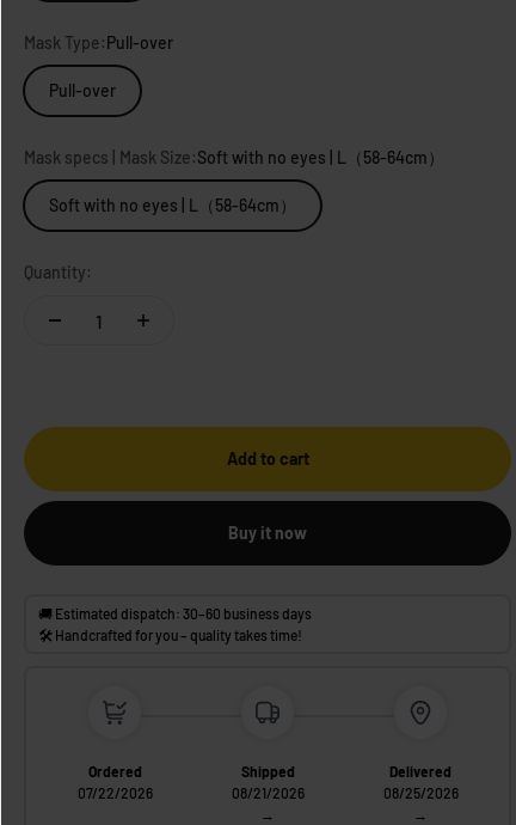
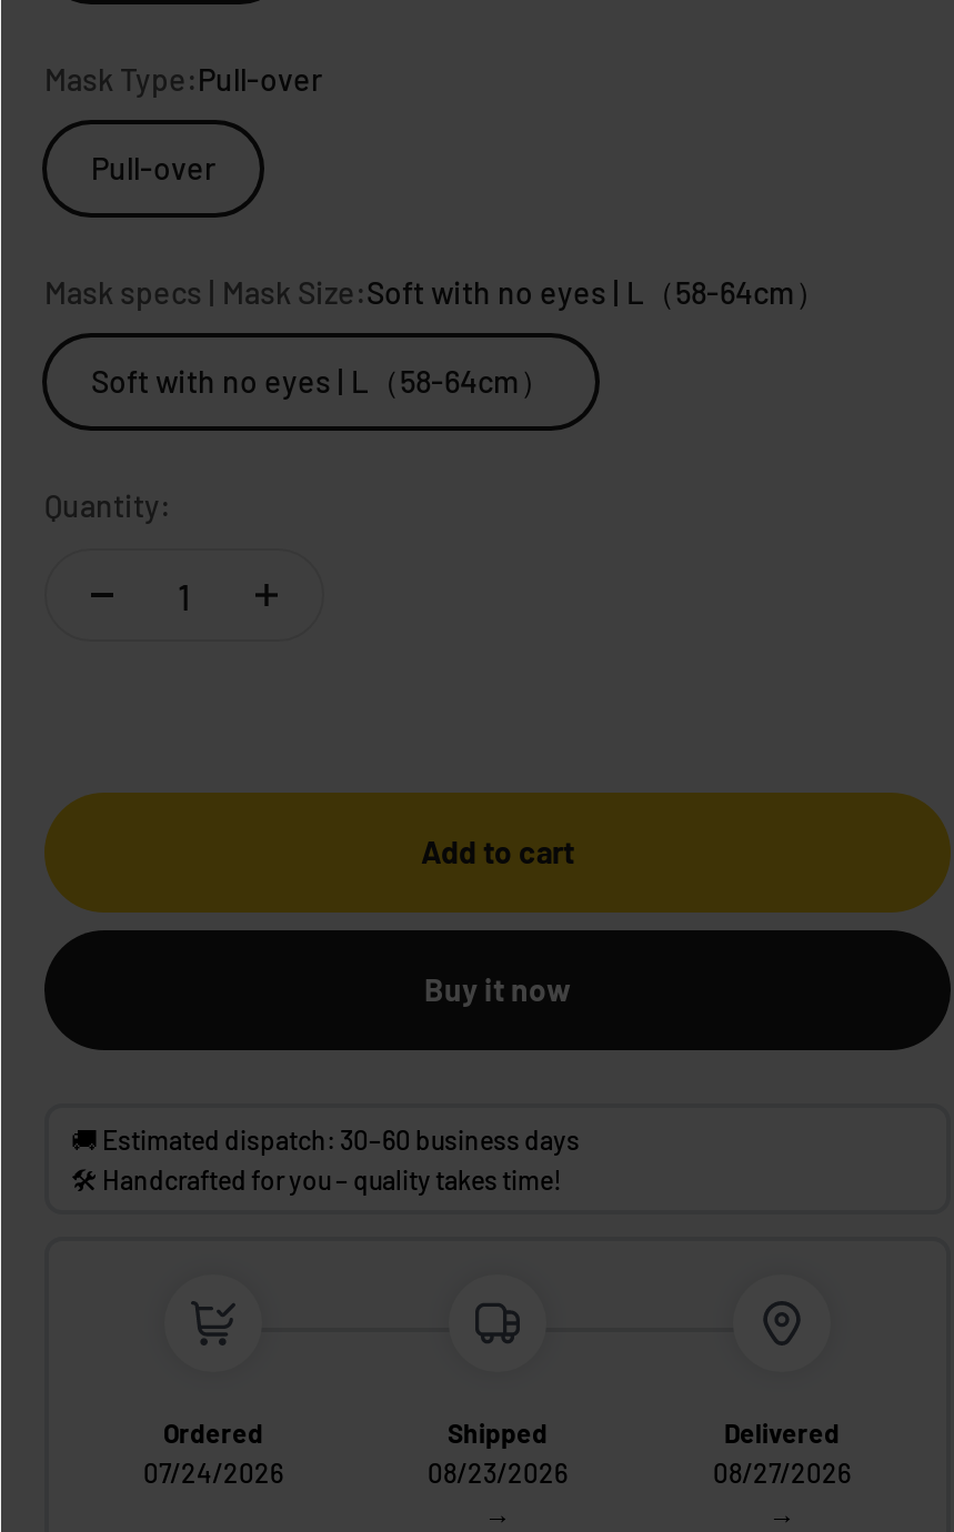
[77,784,152,801] 07/22/2026 -> [143,1457,283,1488] 07/24/2026
[231,784,304,801] 08/21/2026 -> [428,1457,568,1488] 08/23/2026
[383,784,458,801] 08/25/2026 -> [713,1457,851,1488] 08/27/2026

